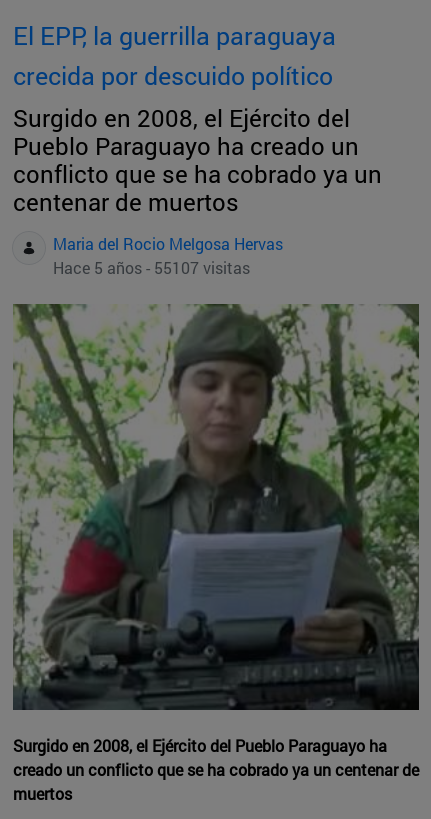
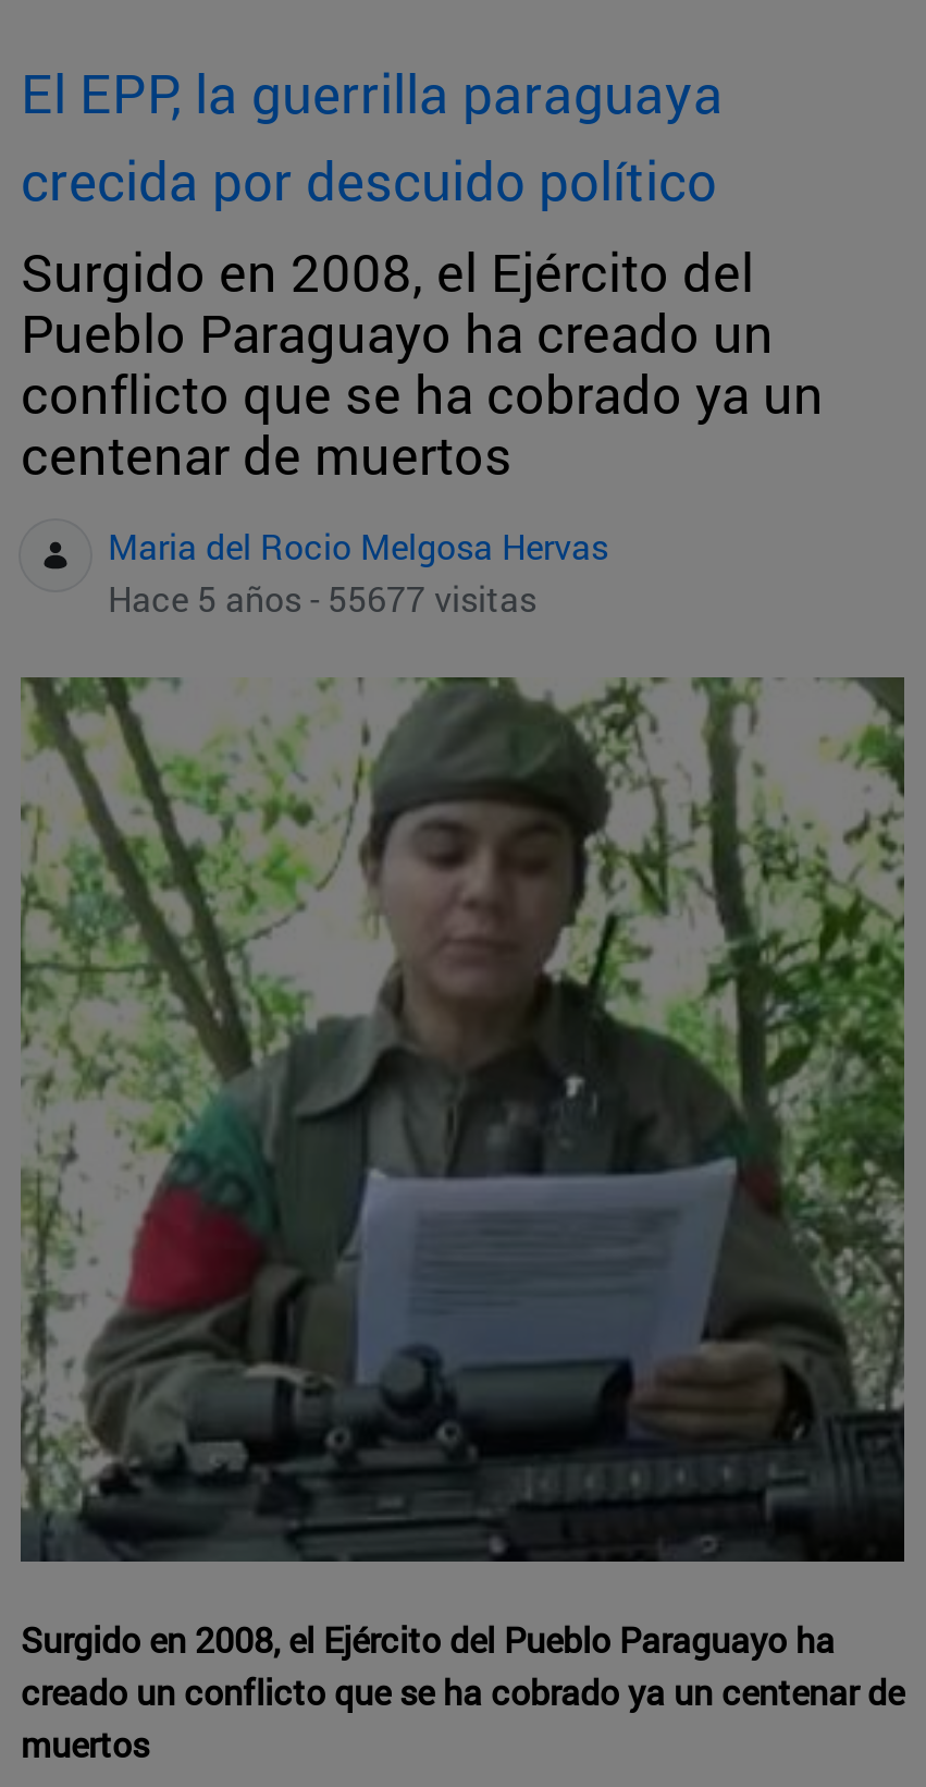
[53,257,250,278] Hace 5 años - 55107 visitas -> [108,576,536,622] Hace 5 años - 55677 visitas

